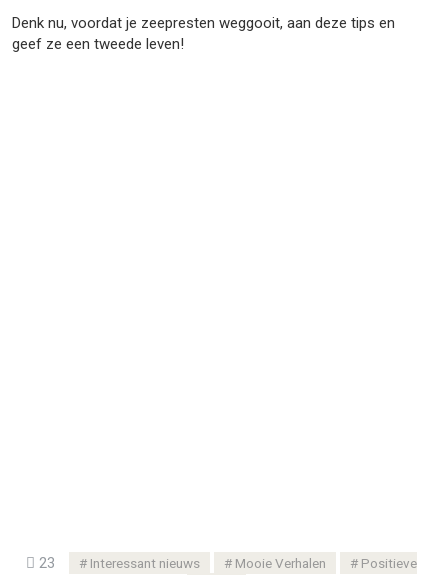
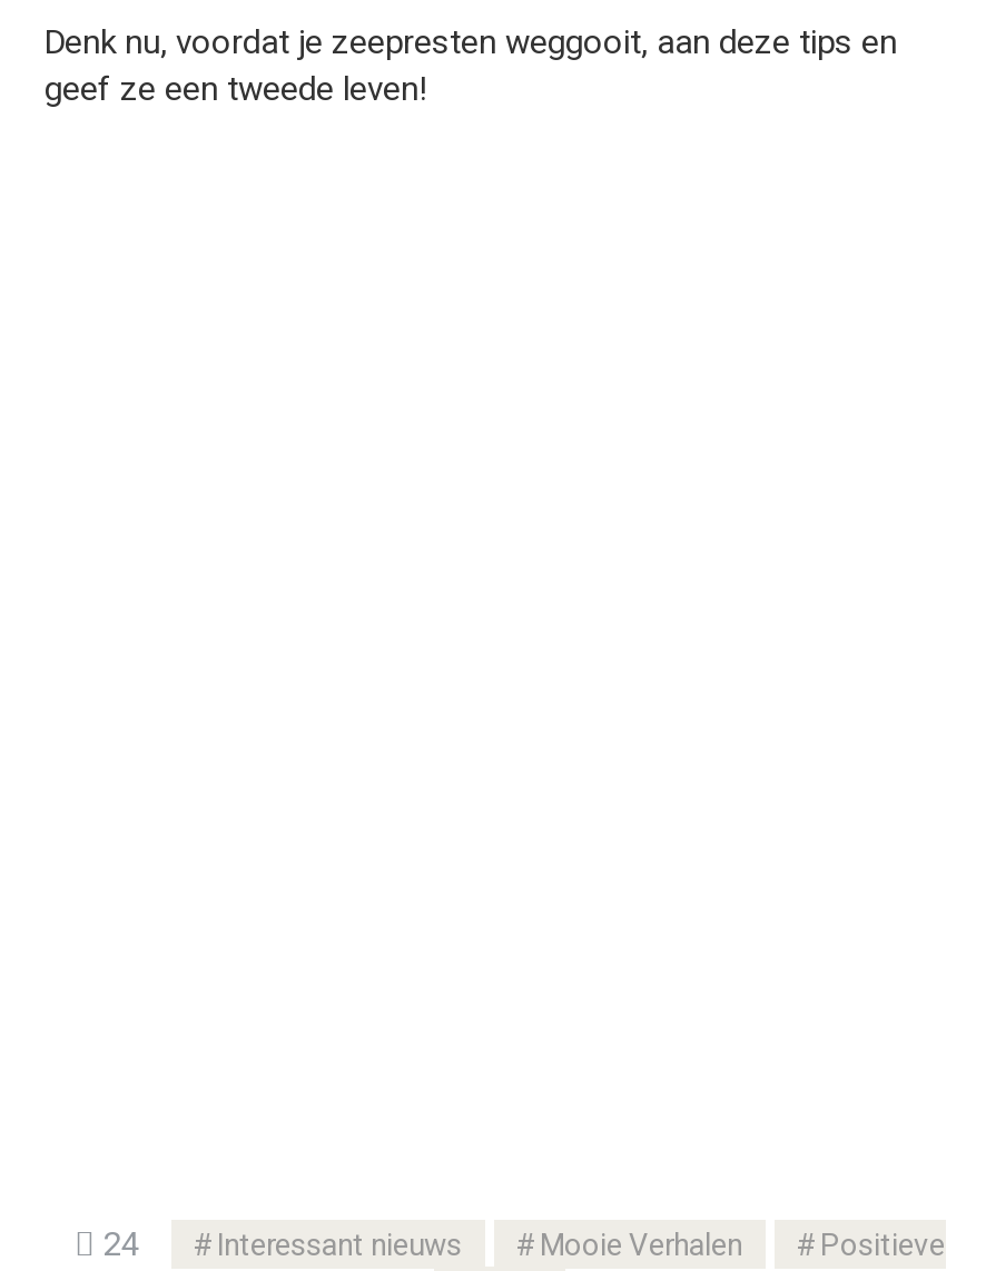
[34,554,54,572] 23 -> [95,1225,139,1265] 24

